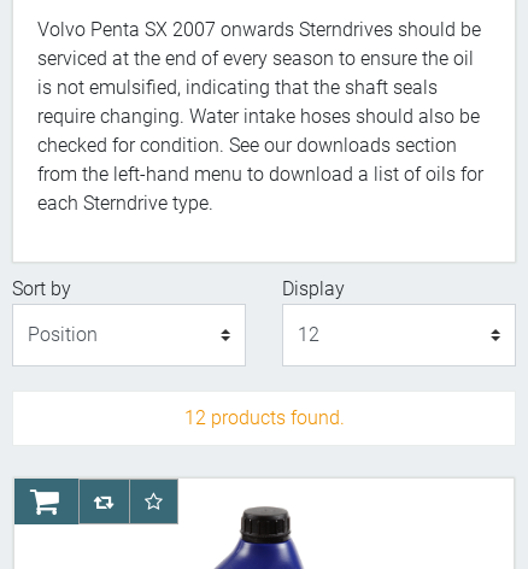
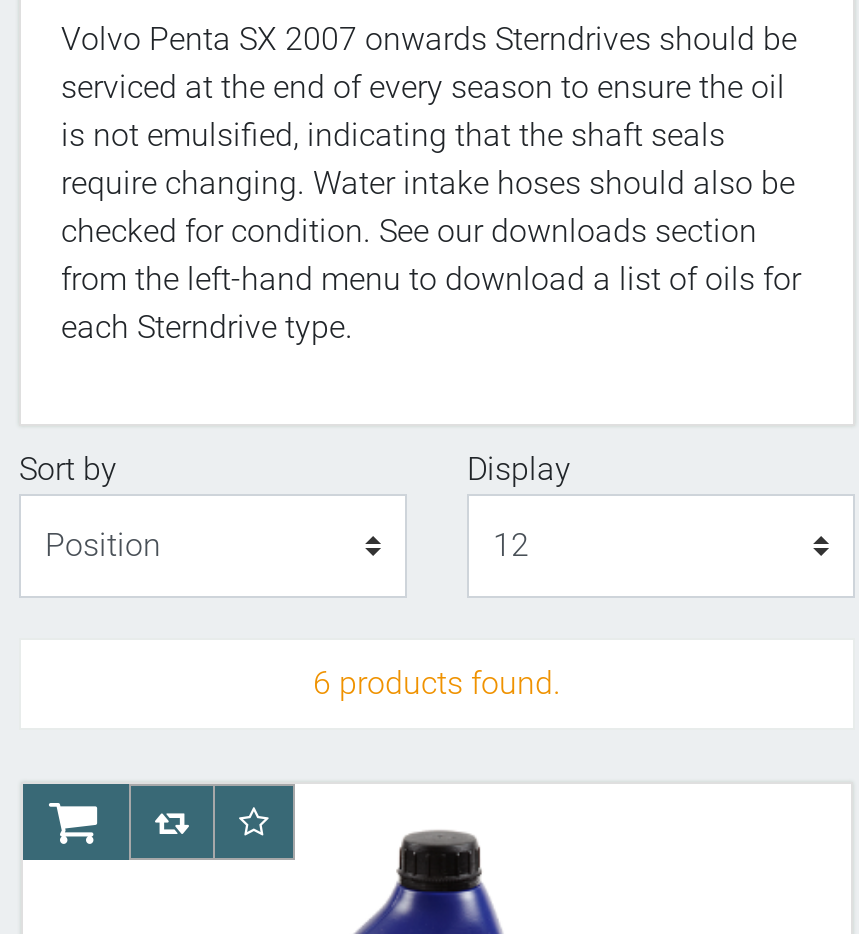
[184,406,344,429] 12 products found. -> [313,664,561,702] 6 products found.

